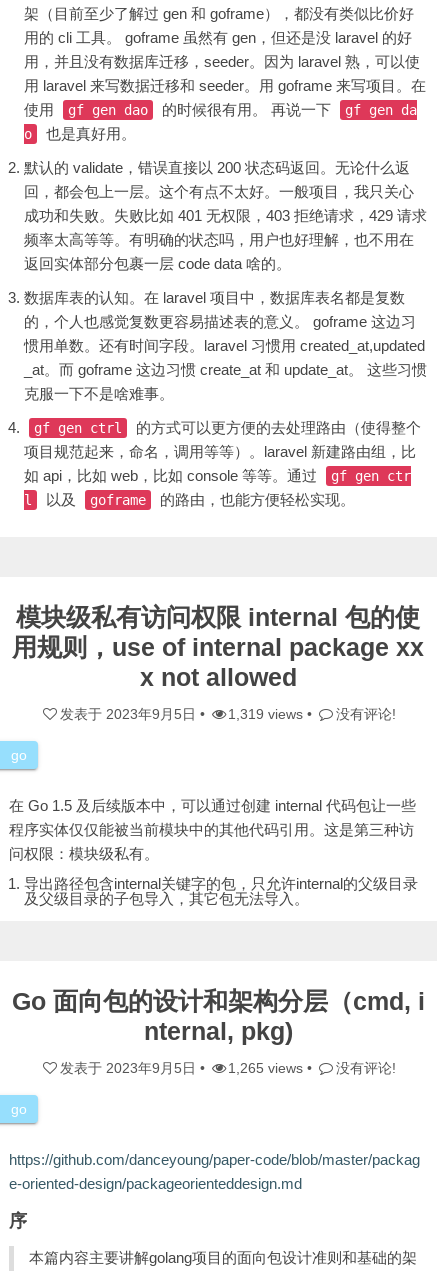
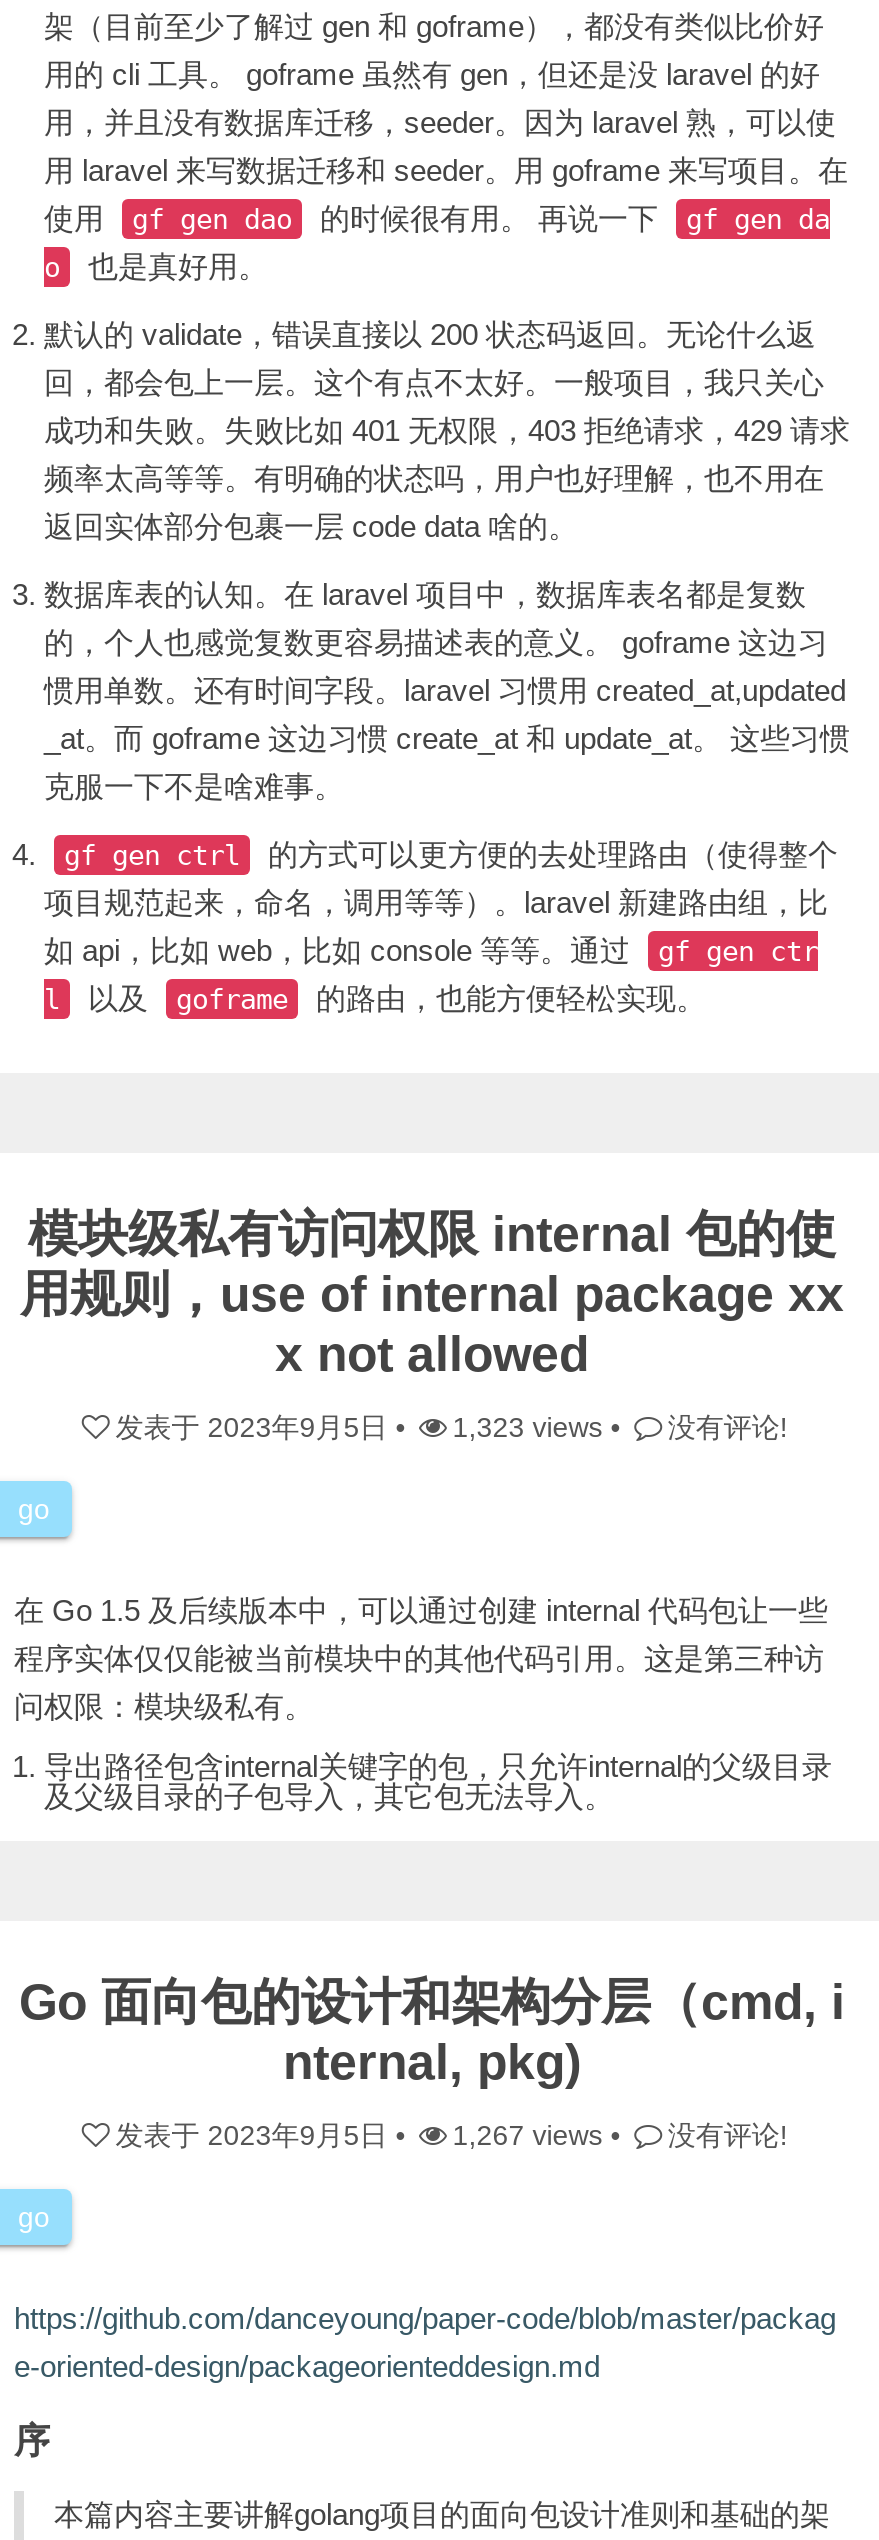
[60,706,396,722] 发表于2023年9月5日• 1,319 views • 没有评论! -> [115,1411,788,1443] 发表于2023年9月5日• 1,323 views • 没有评论!
[60,1060,396,1076] 发表于2023年9月5日• 1,265 views • 没有评论! -> [115,2119,788,2151] 发表于2023年9月5日• 1,267 views • 没有评论!

